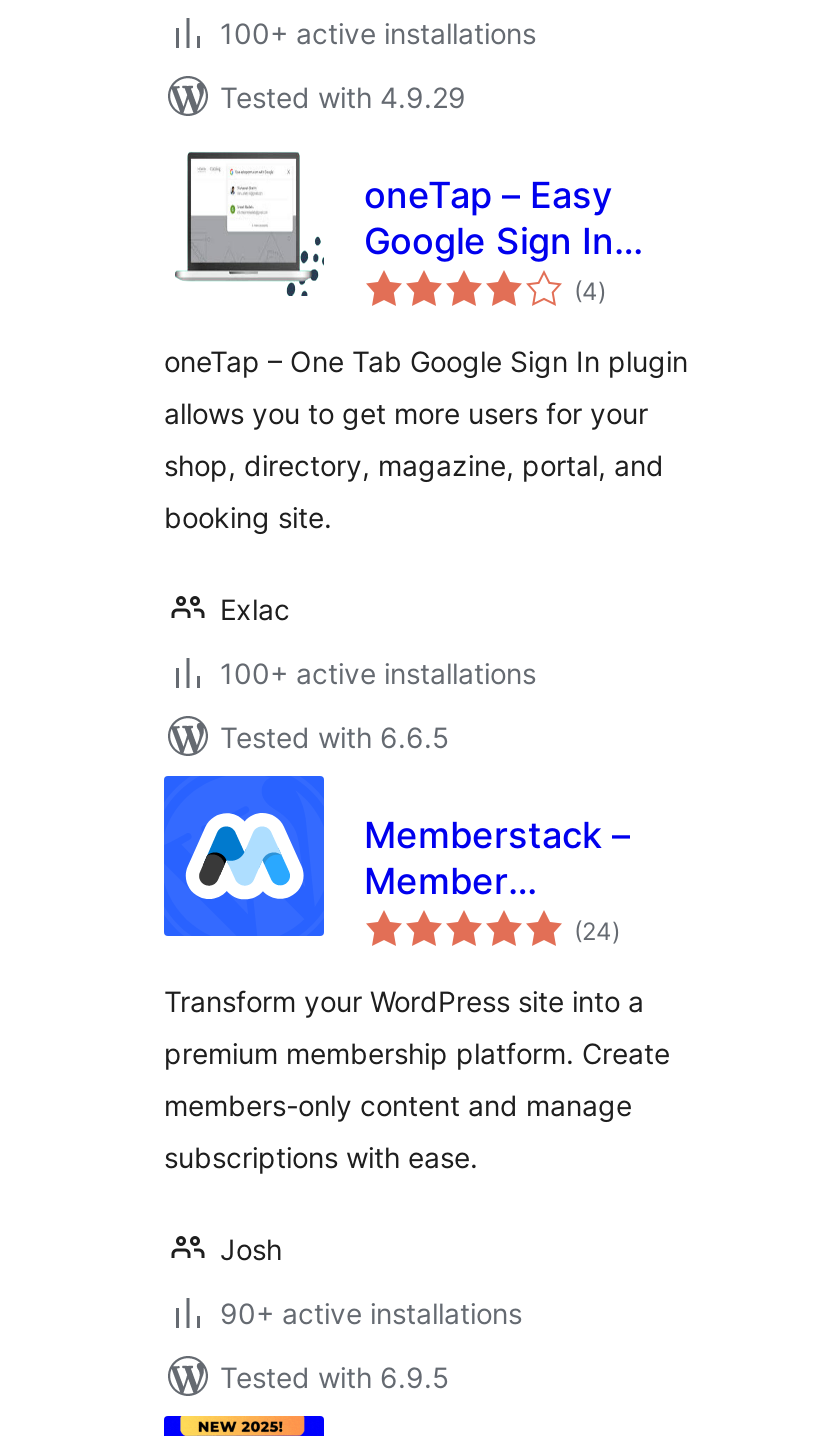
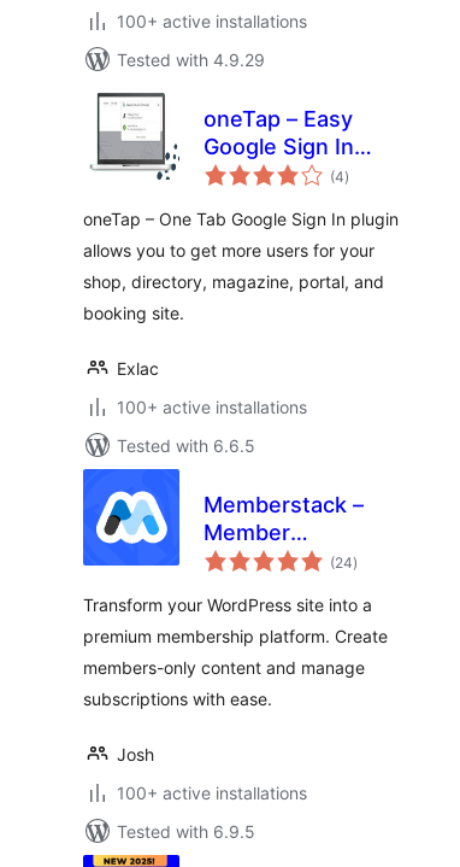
[220,1296,522,1330] 90+ active installations -> [117,783,307,803] 100+ active installations

